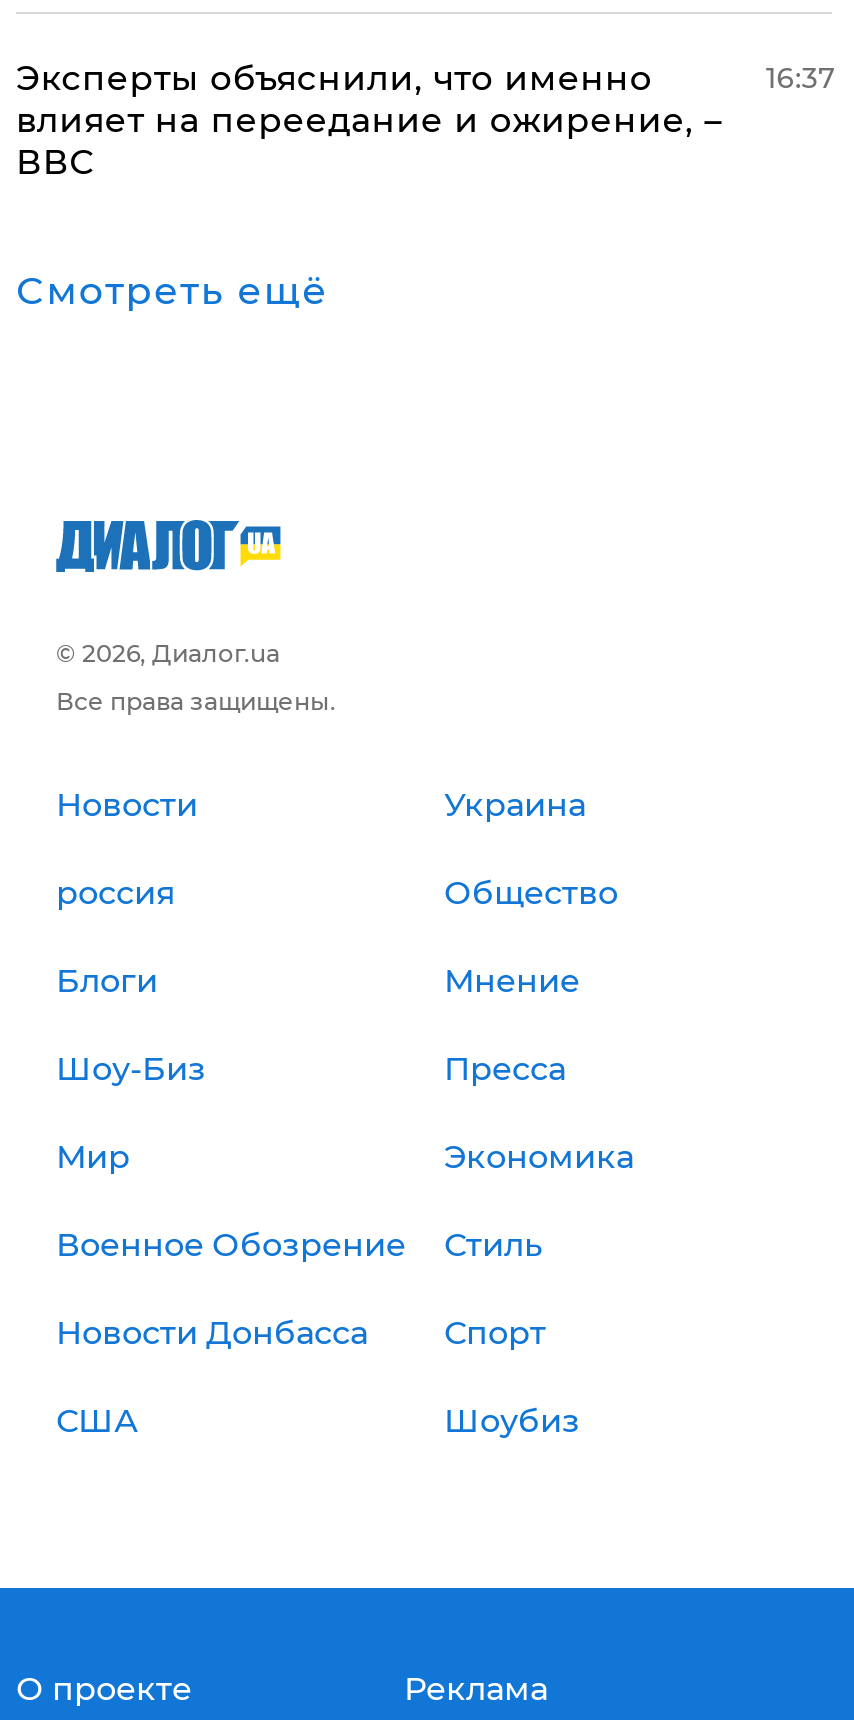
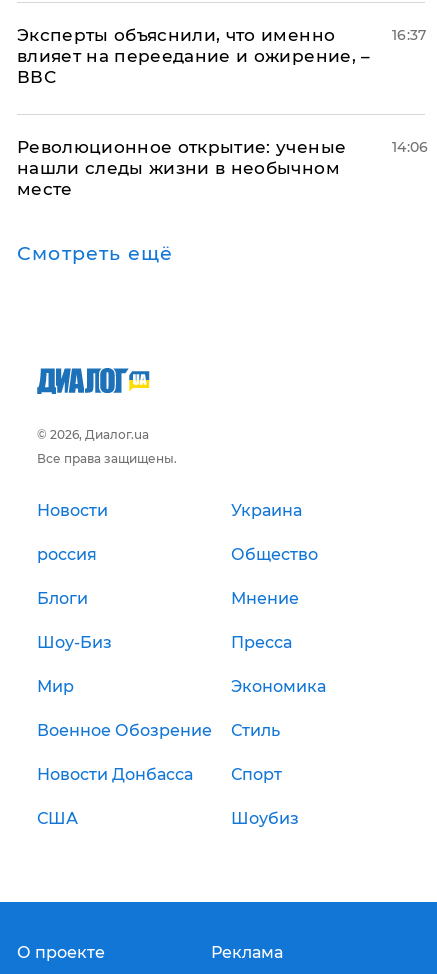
none -> [17,136,346,198] Революционное открытие: ученые | нашли следы жизни в необычном | месте
none -> [392,137,428,155] 14:06

